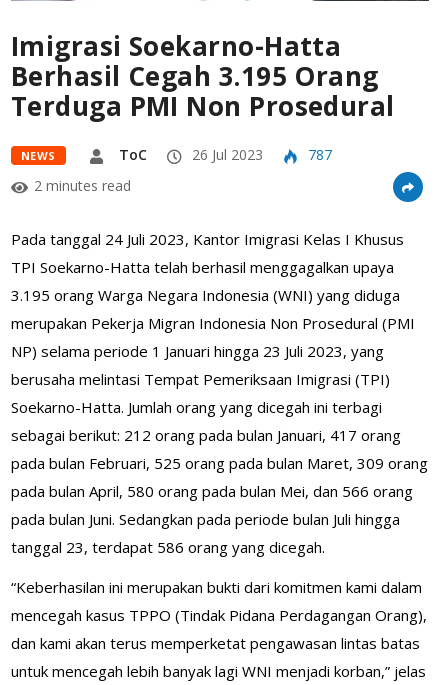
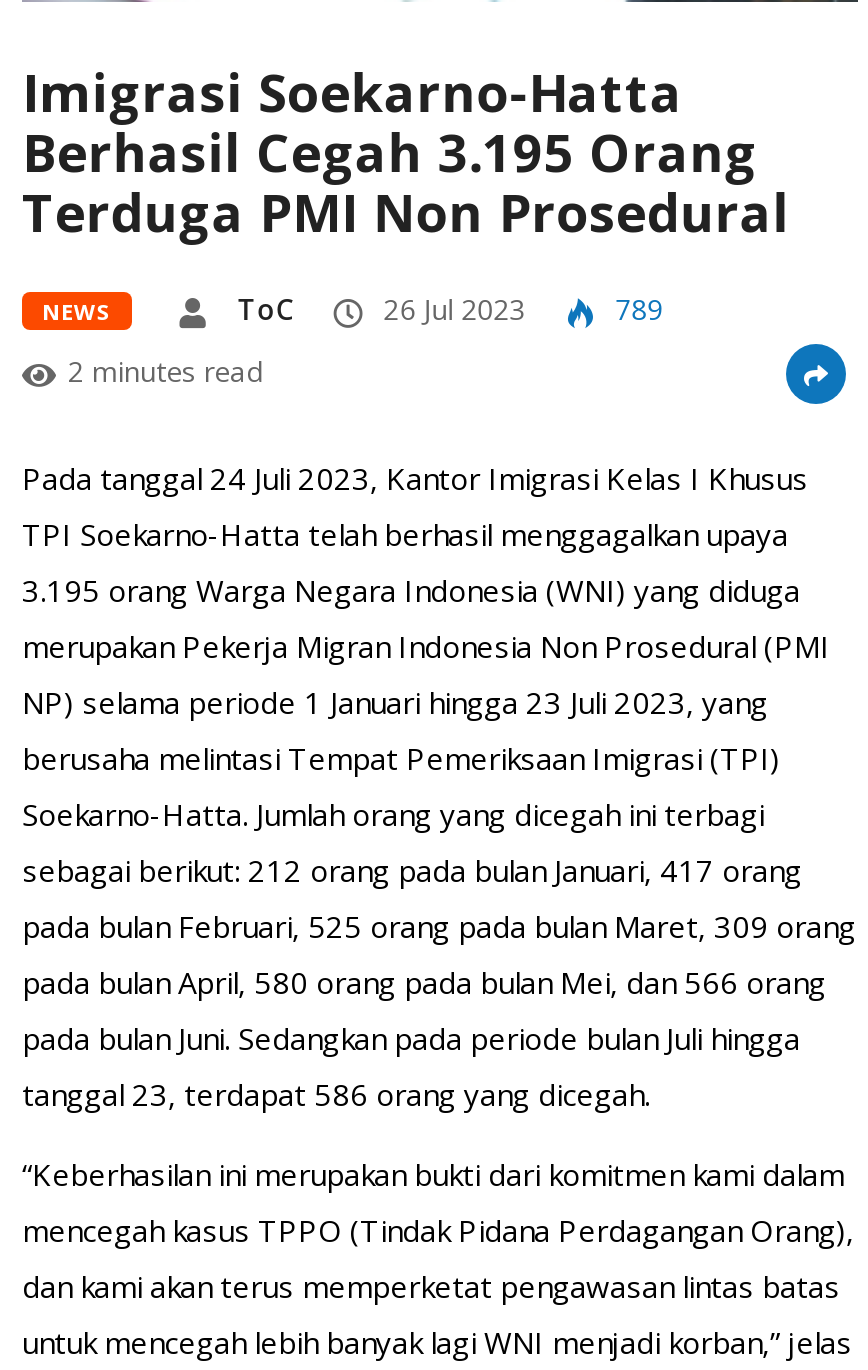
[304,145,332,164] 787 -> [608,290,664,328] 789

